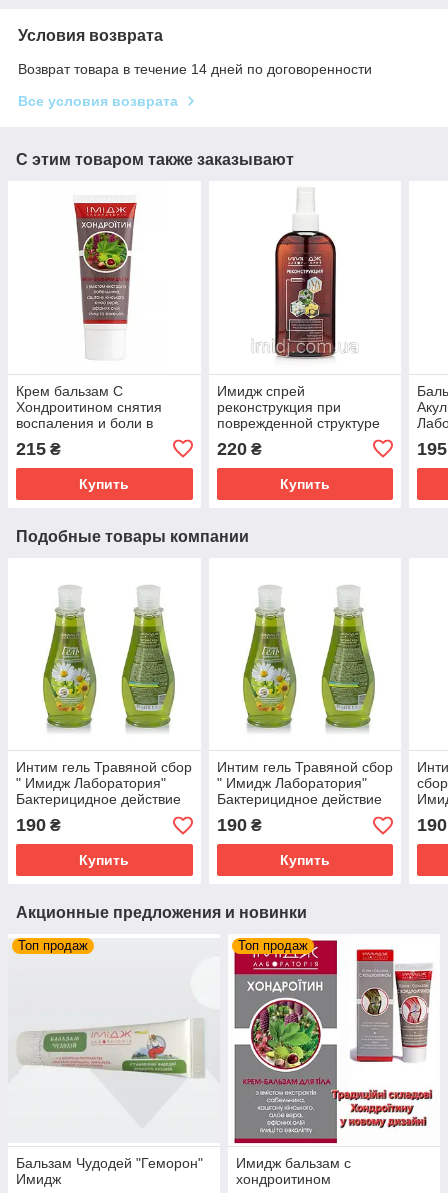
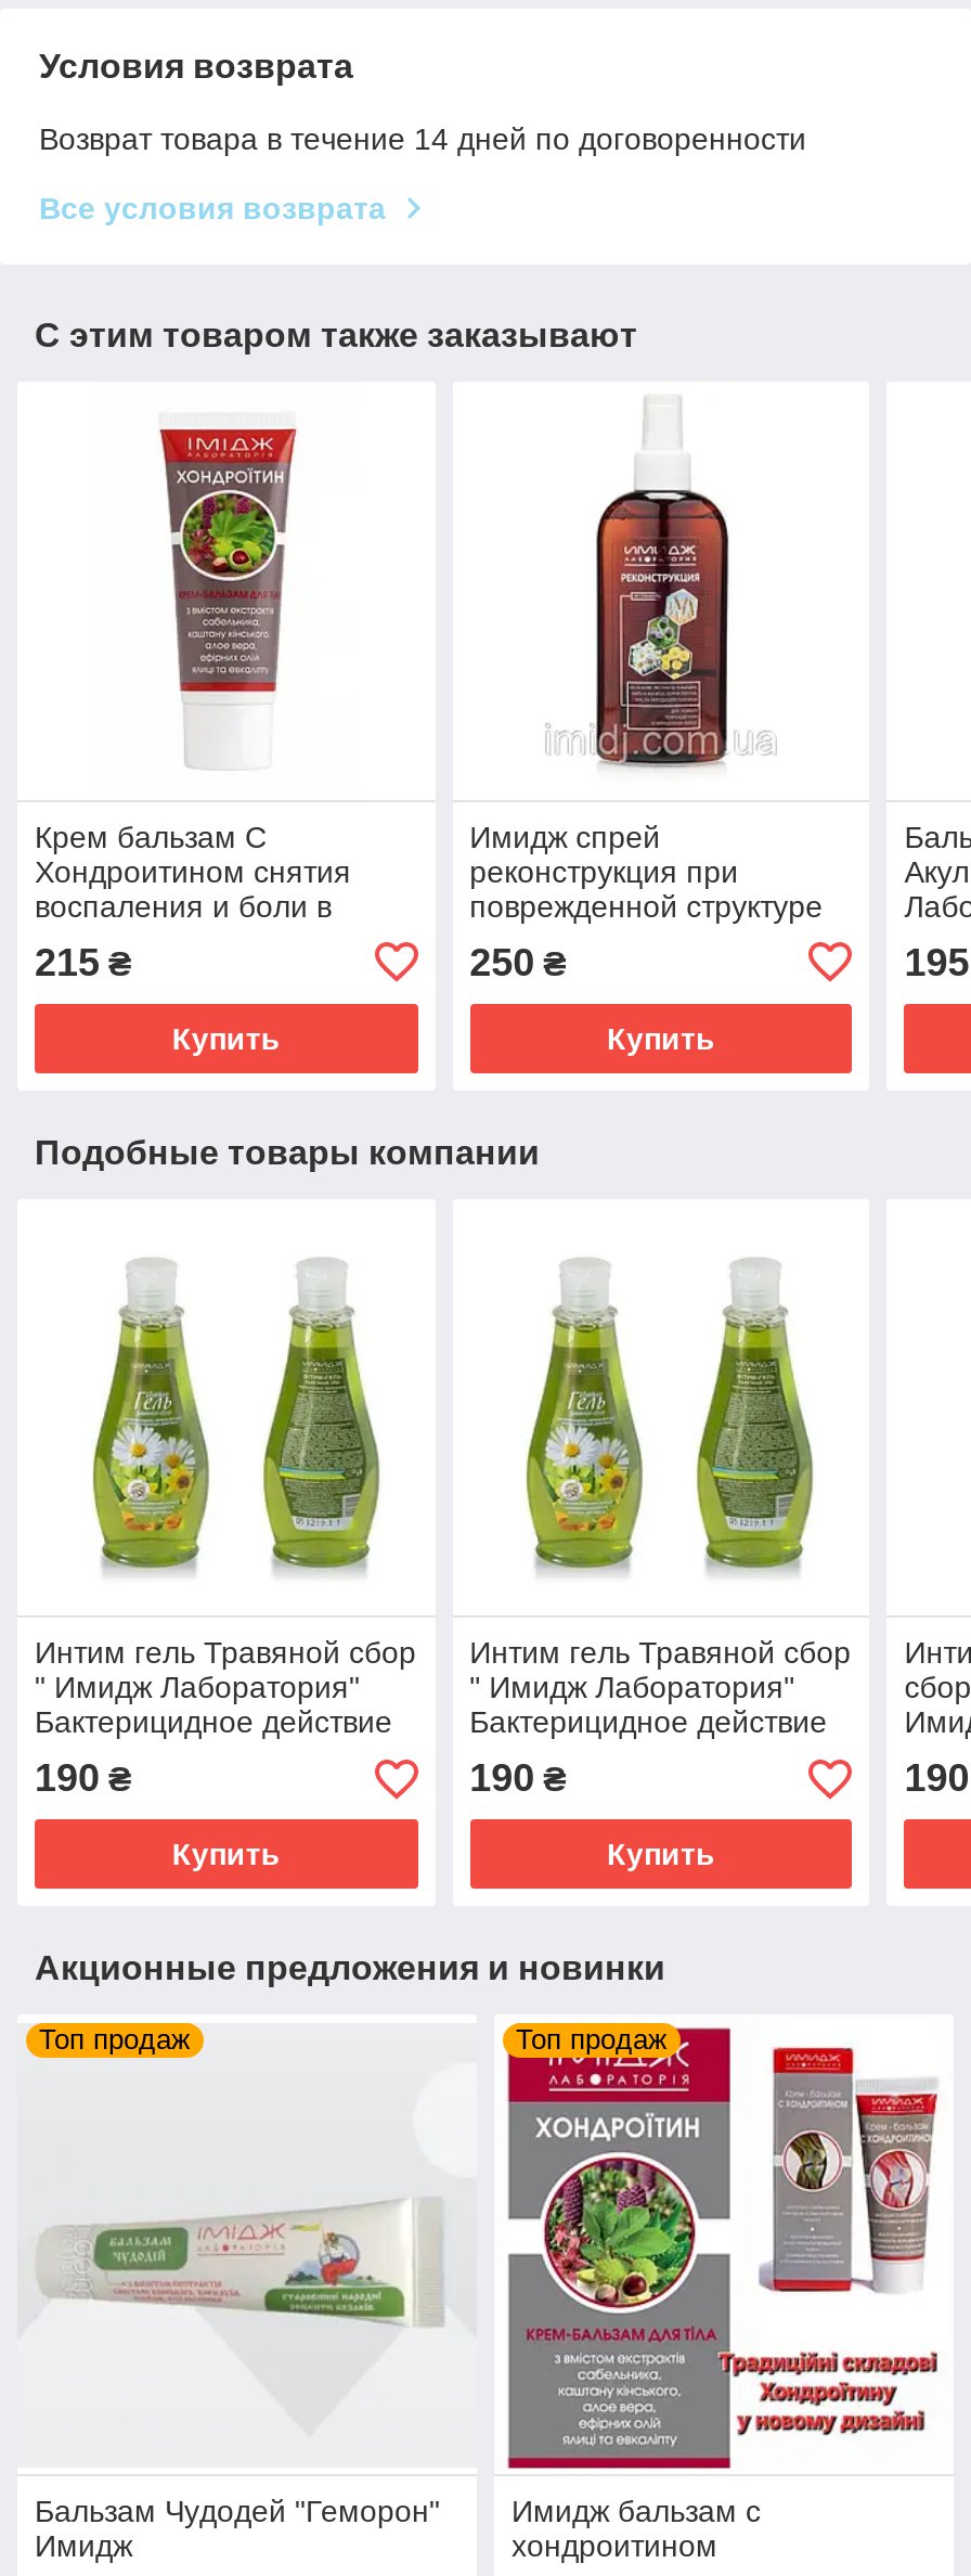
[217,439,262,459] 220 ₴ -> [469,941,567,984] 250 ₴

